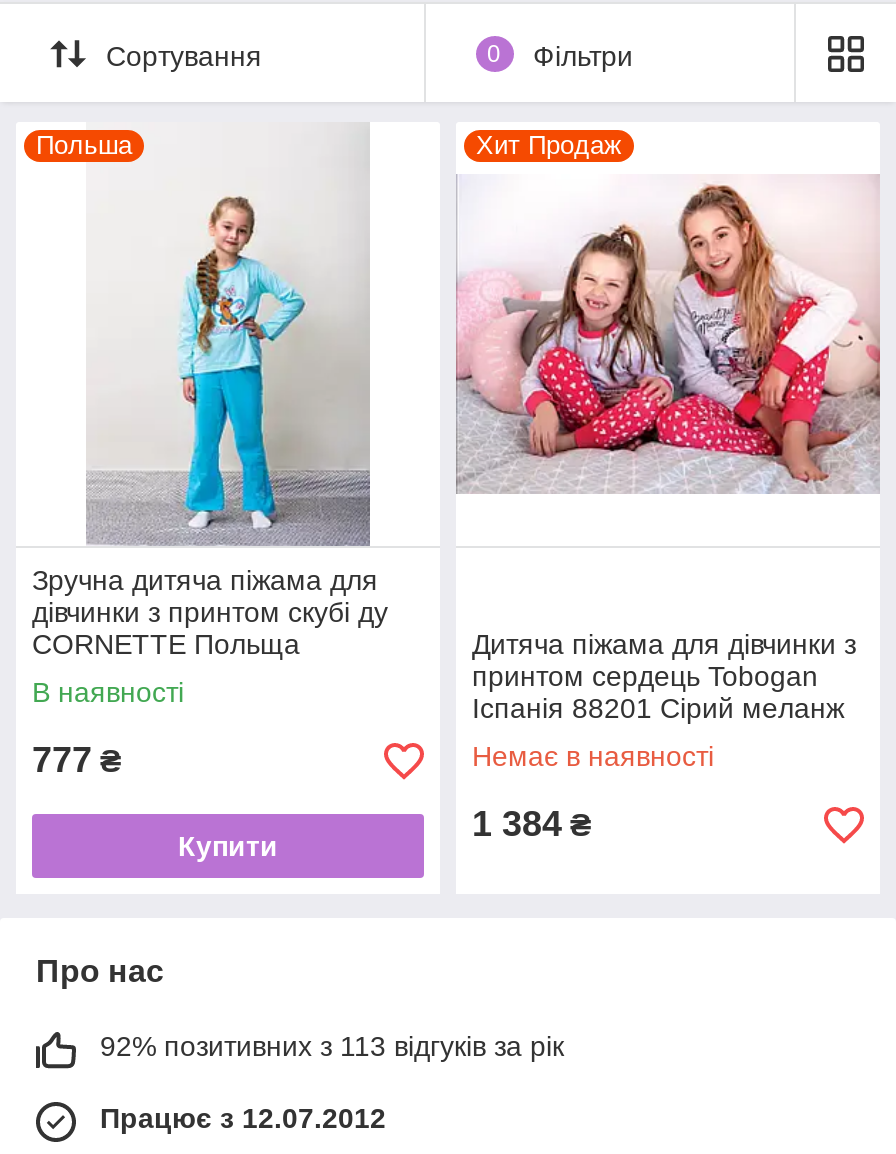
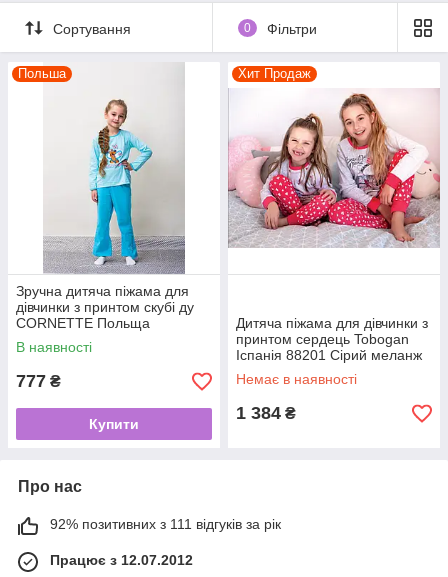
[100,1030,564,1062] 92% позитивних з 113 відгуків за рік -> [50,516,281,532] 92% позитивних з 111 відгуків за рік

